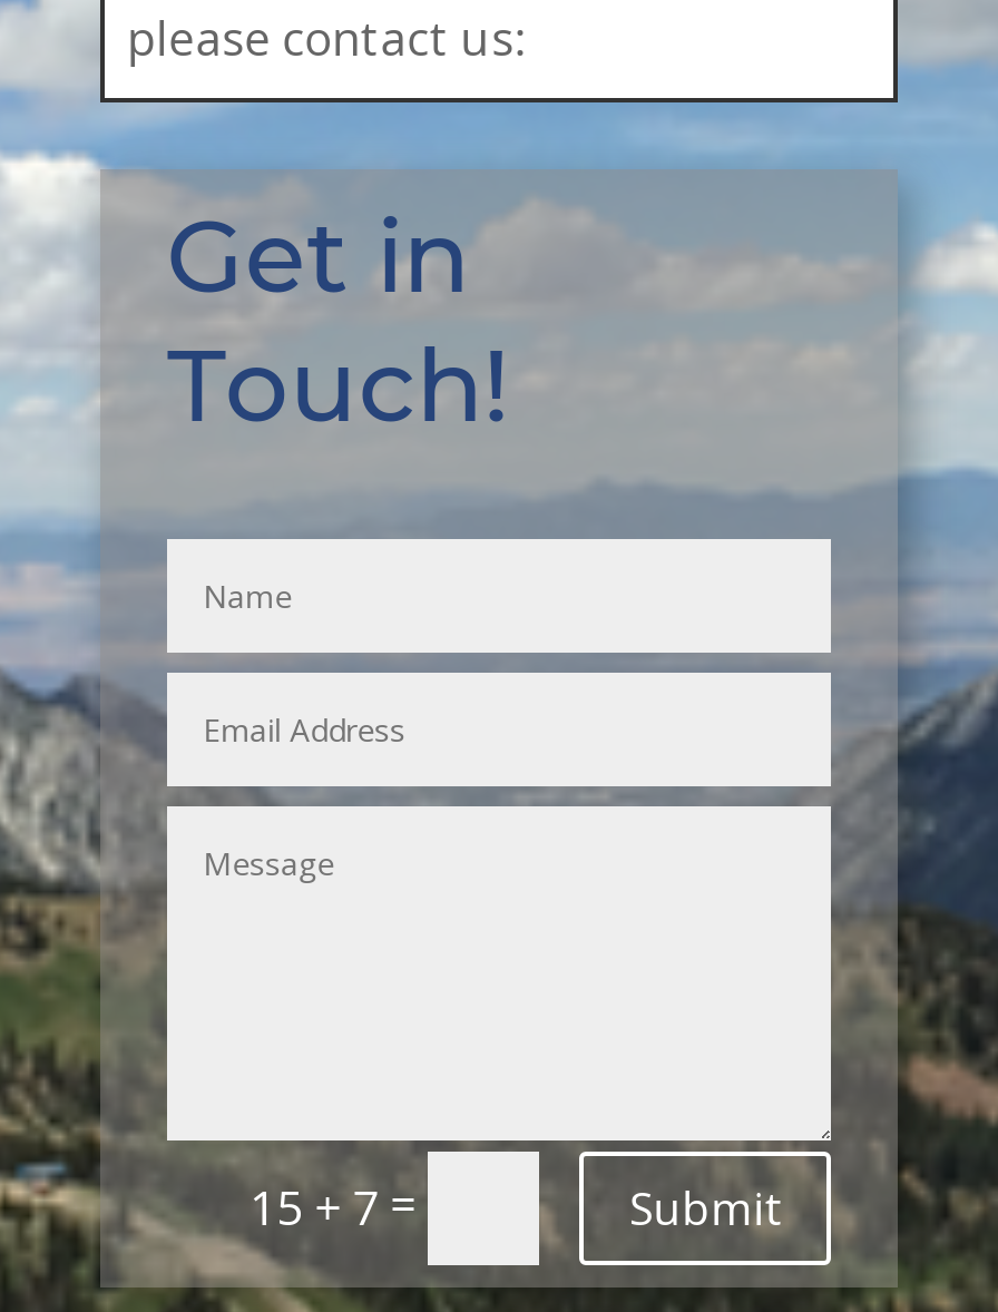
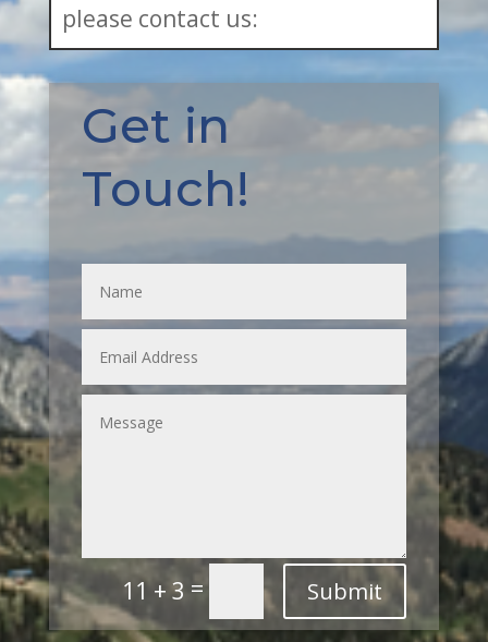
[250,1172,428,1238] 15 + 7 = -> [122,573,209,606] 11 + 3 =

